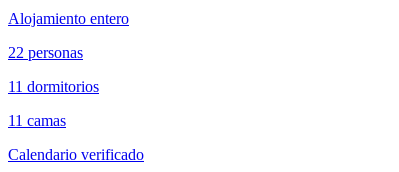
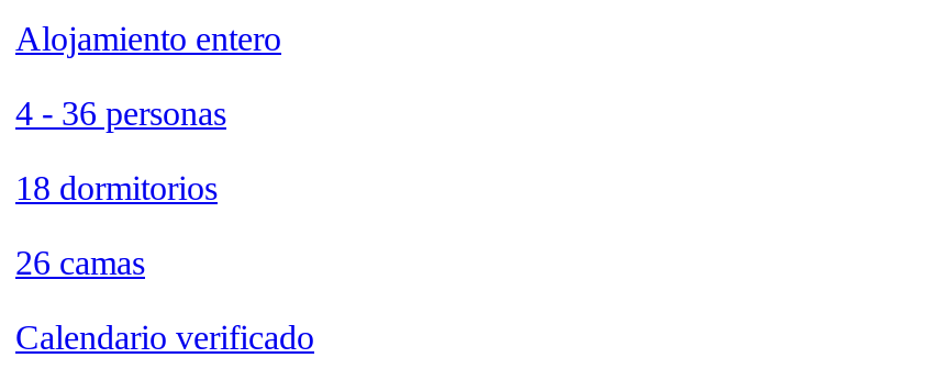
[8,44,83,61] 22 personas -> [15,94,226,132] 4 - 36 personas
[8,78,99,95] 11 dormitorios -> [15,169,218,206] 18 dormitorios
[8,112,66,129] 11 camas -> [15,244,145,281] 26 camas

